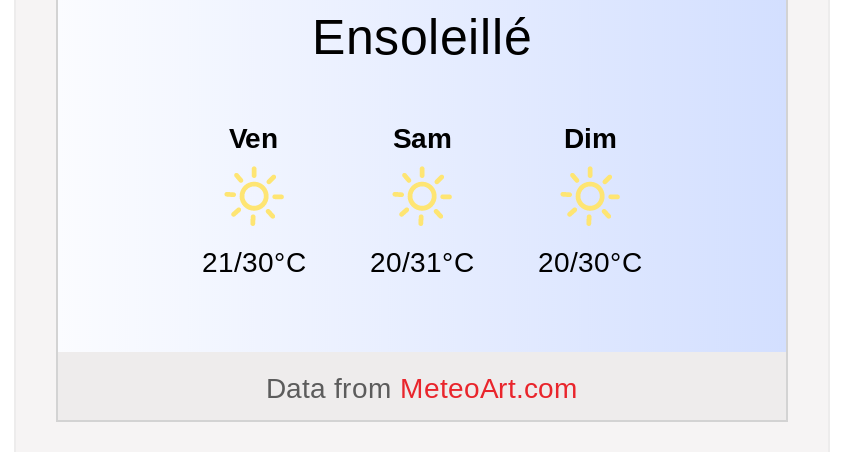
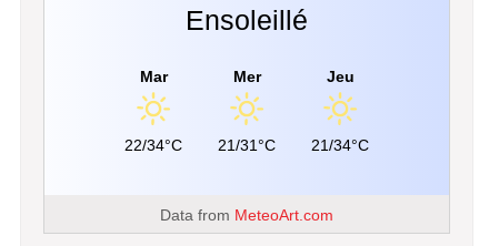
[229,122,279,154] Ven -> [139,68,167,85] Mar
[393,122,451,154] Sam -> [233,68,261,85] Mer
[564,122,616,154] Dim -> [326,68,354,85] Jeu
[202,246,306,278] 21/30°C -> [124,136,182,154] 22/34°C
[370,246,474,278] 20/31°C -> [218,136,276,154] 21/31°C
[538,246,642,278] 20/30°C -> [311,136,369,154] 21/34°C

